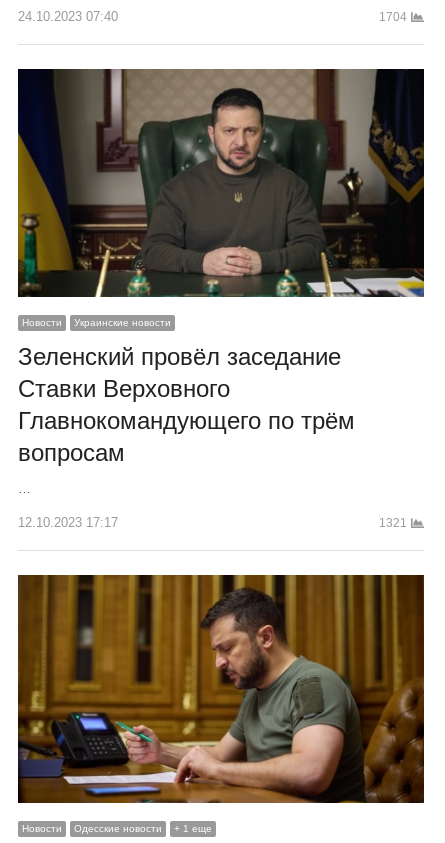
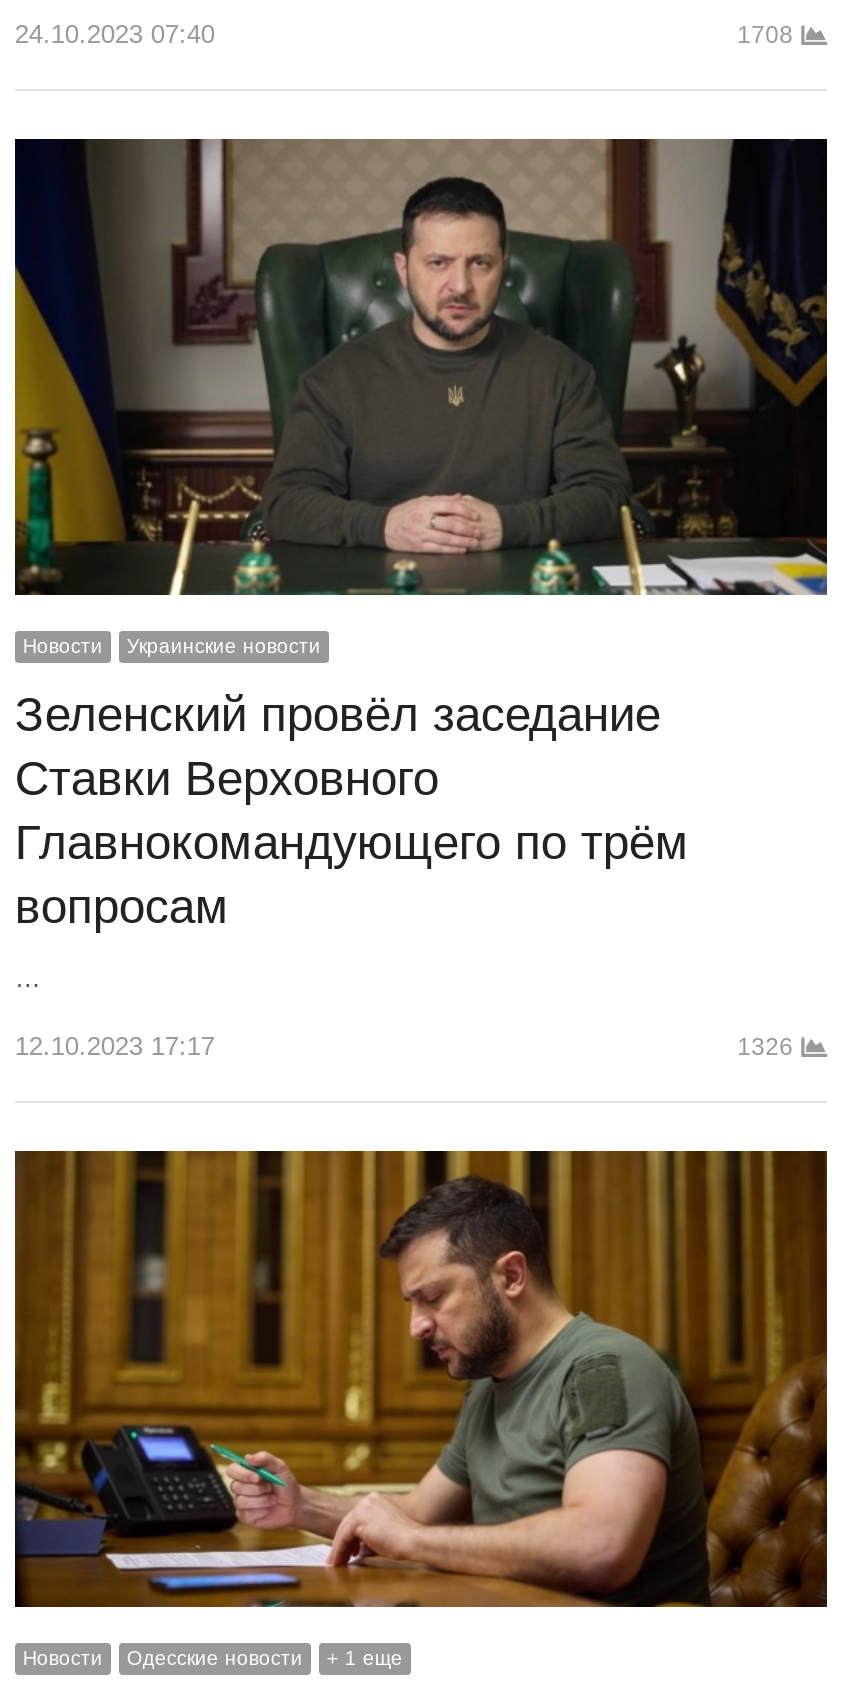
[379,10,407,24] 1704 -> [737,20,793,48] 1708
[379,516,407,530] 1321 -> [737,1033,793,1061] 1326

